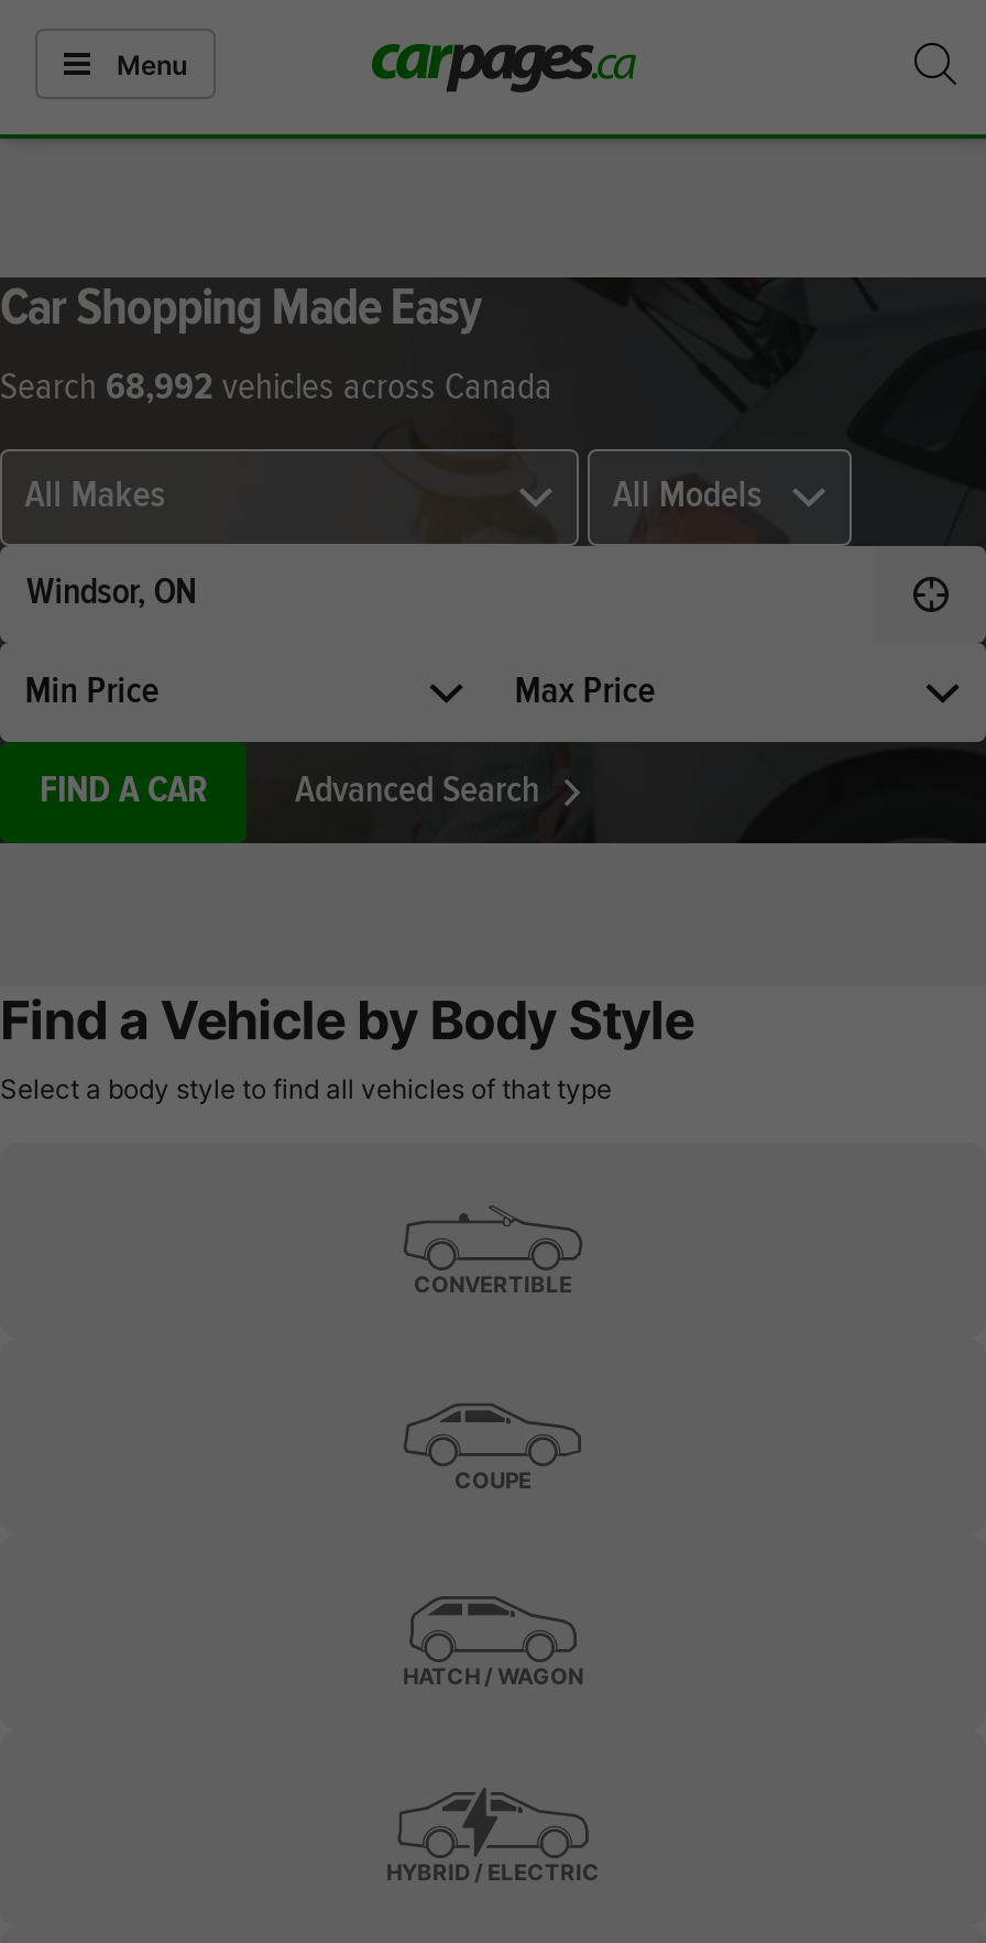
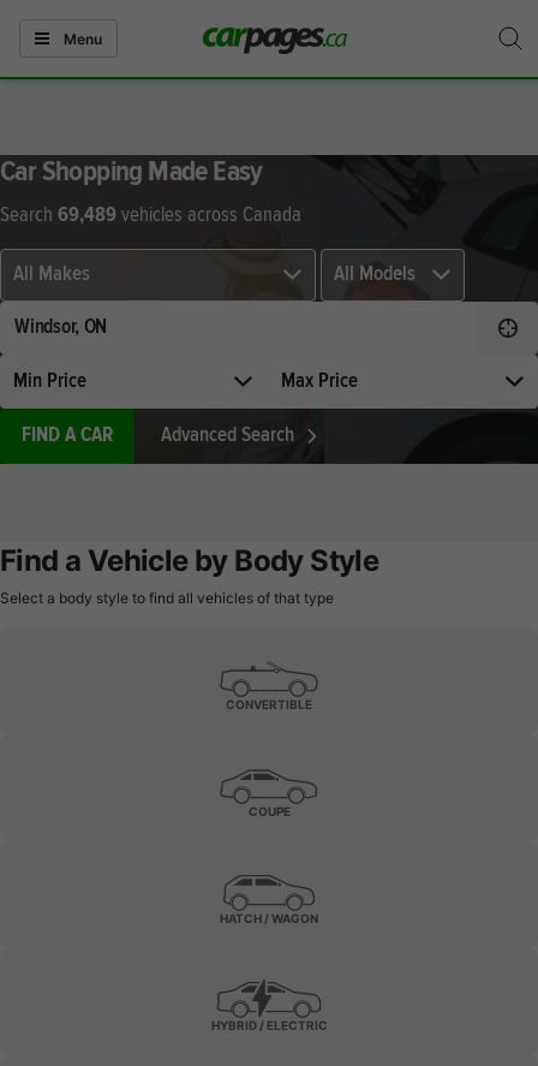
[0,365,552,412] Search 68,992 vehicles across Canada -> [0,203,301,228] Search 69,489 vehicles across Canada

